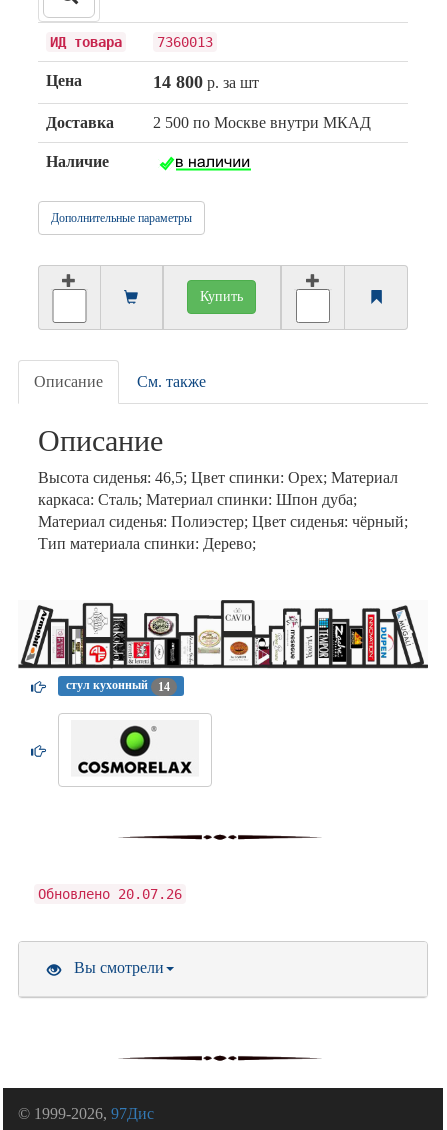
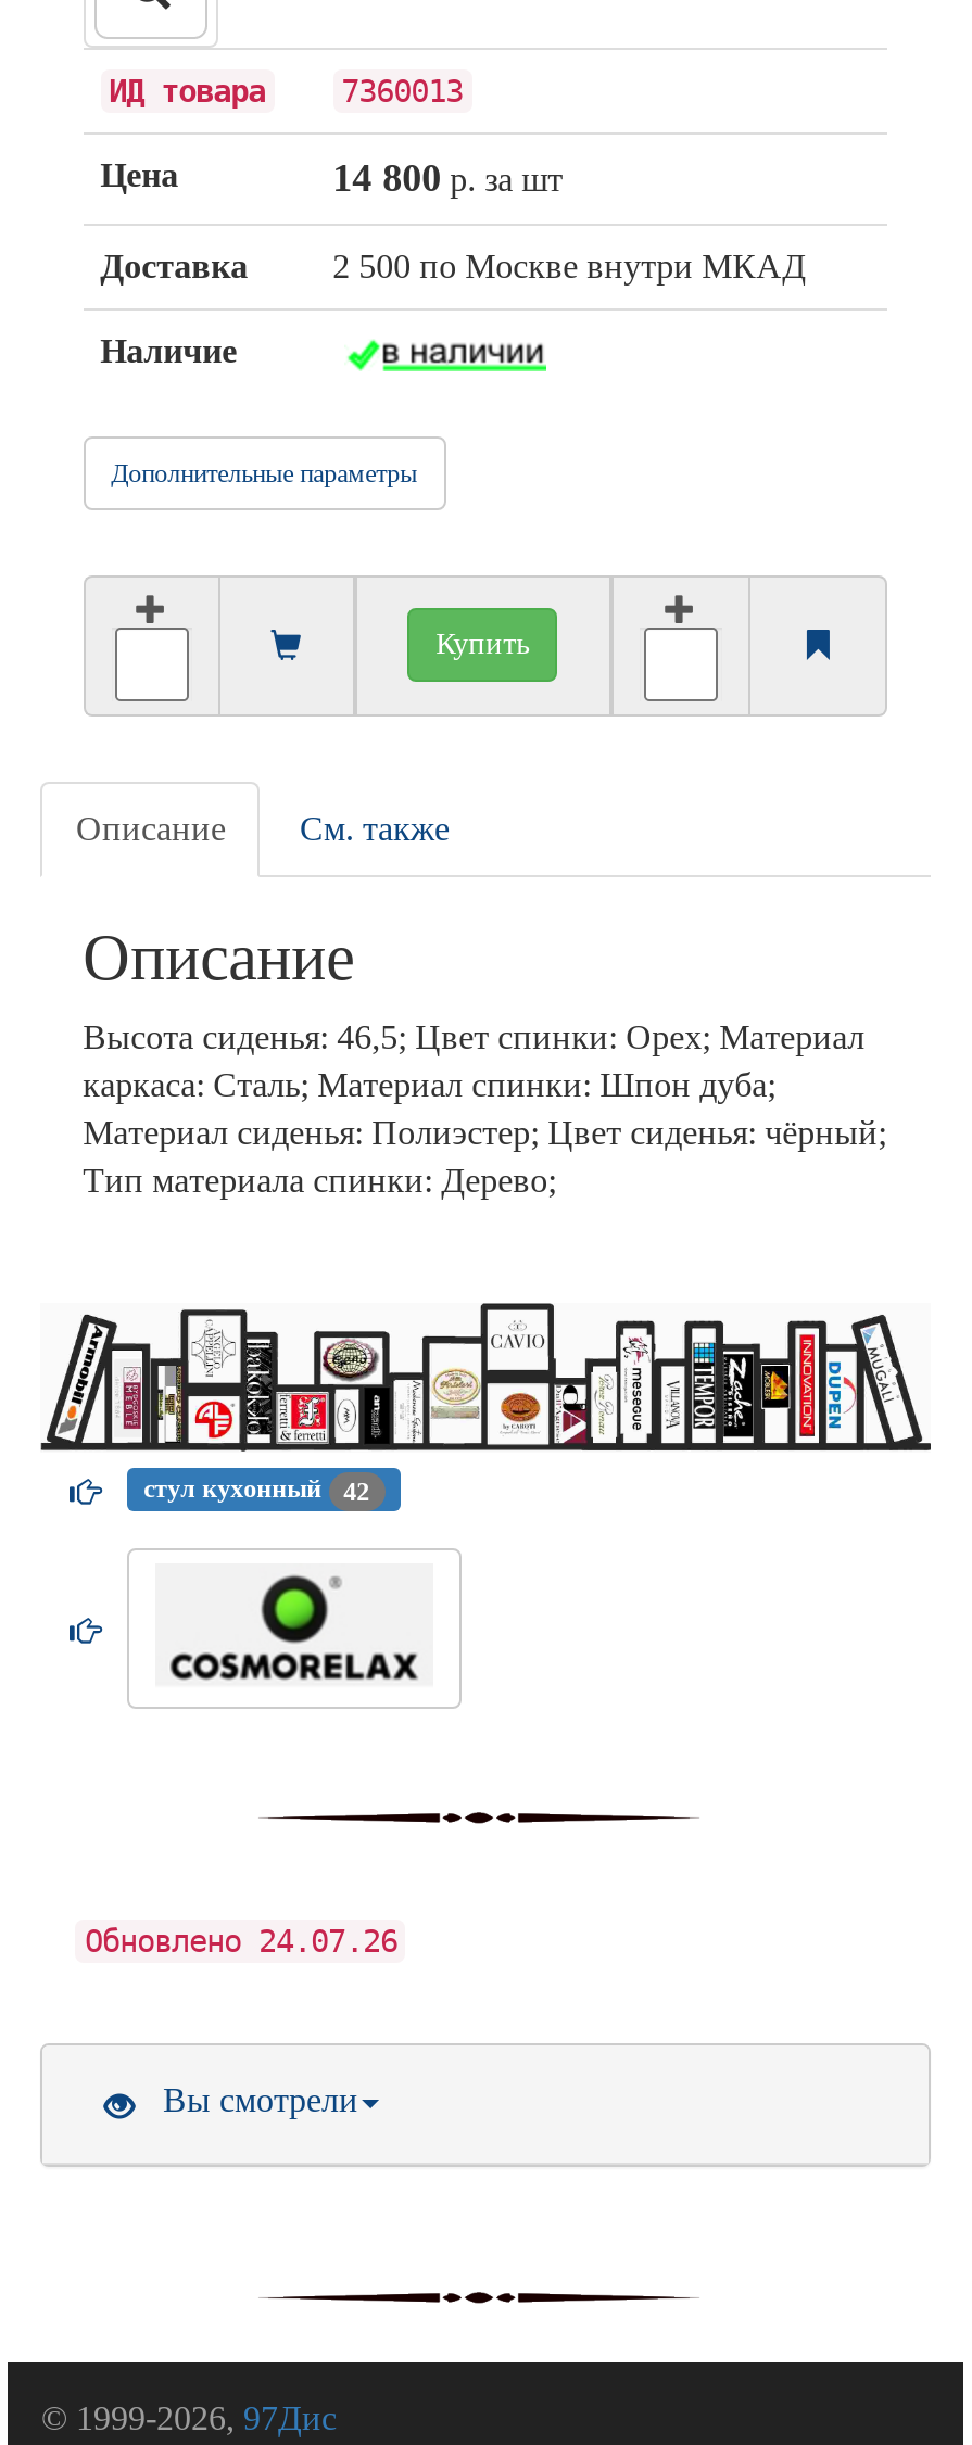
[66,679,170,694] стул кухонный 14 -> [144,1474,370,1507] стул кухонный 42
[38,886,182,902] Обновлено 20.07.26 -> [85,1924,397,1959] Обновлено 24.07.26

